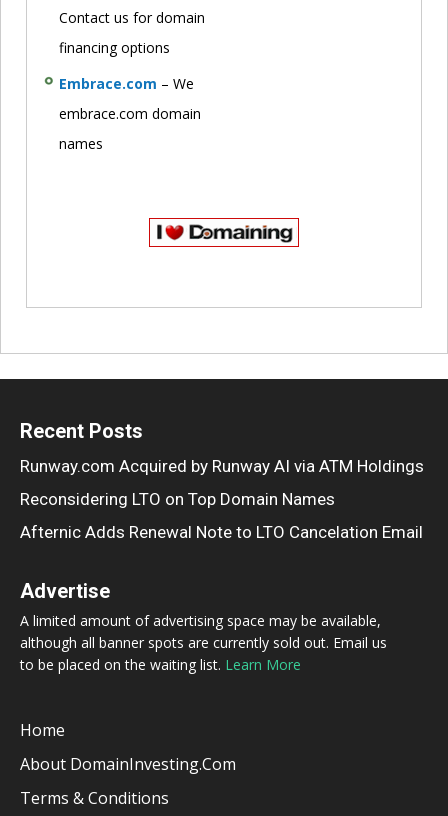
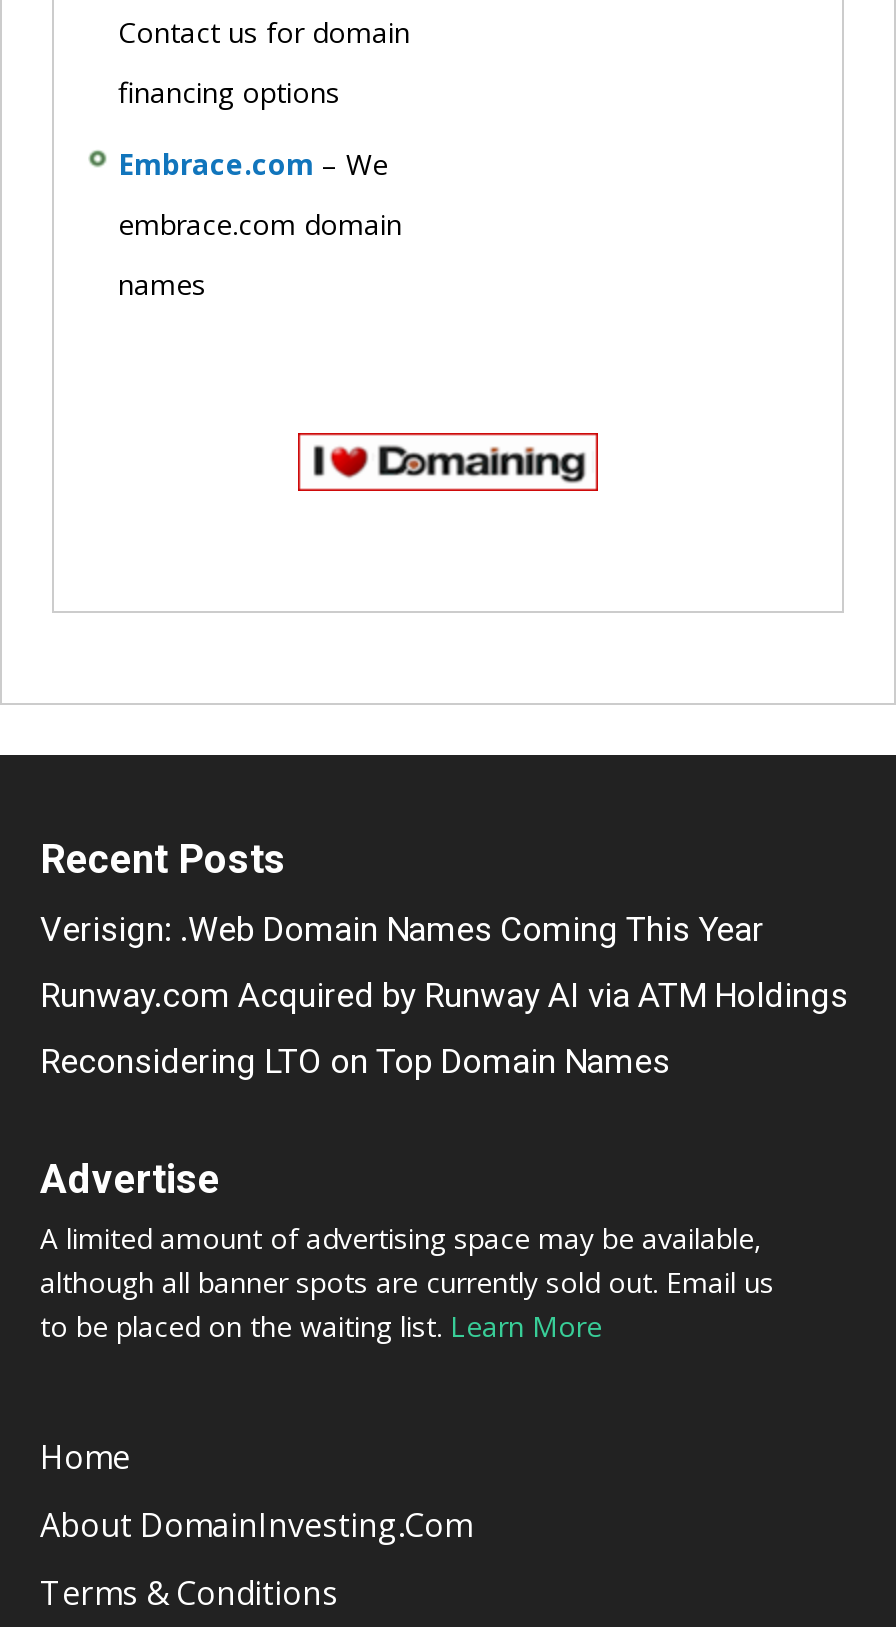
none -> [40,909,764,949] Verisign: .Web Domain Names Coming This Year
moved [20,456,424,509] -> [40,975,848,1081]: Runway.com Acquired by Runway AI via ATM Holdings | Reconsidering LTO on Top Domain Names
[20,522,423,542] Afternic Adds Renewal Note to LTO Cancelation Email -> none

